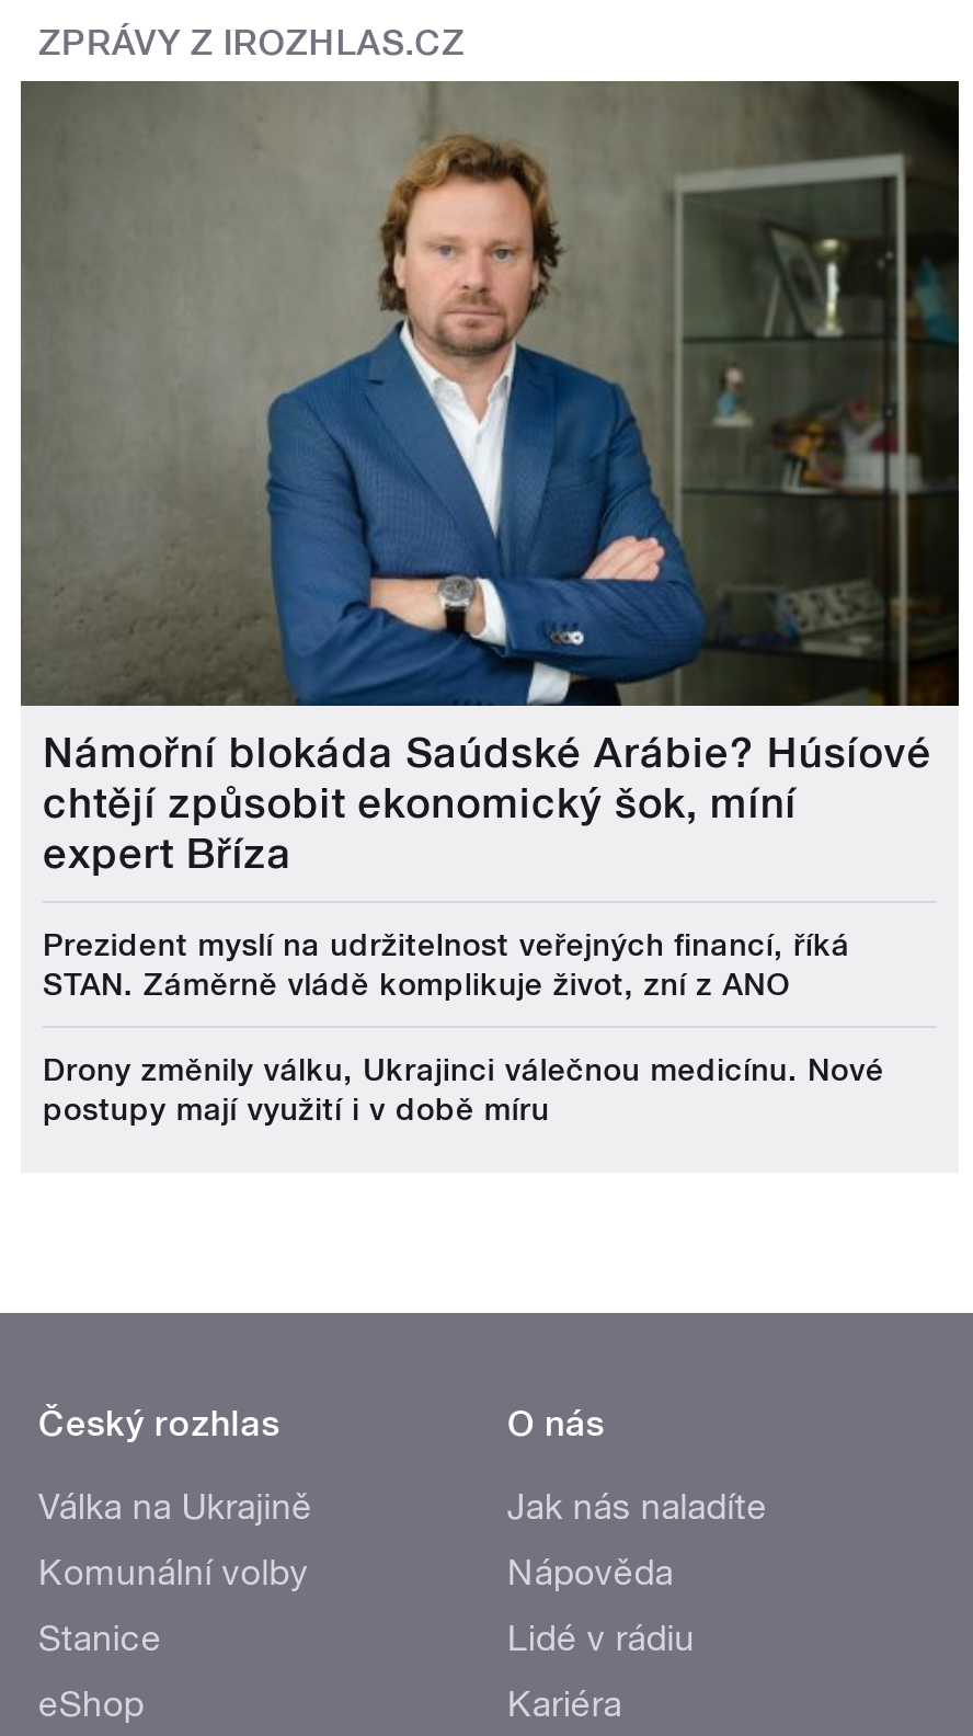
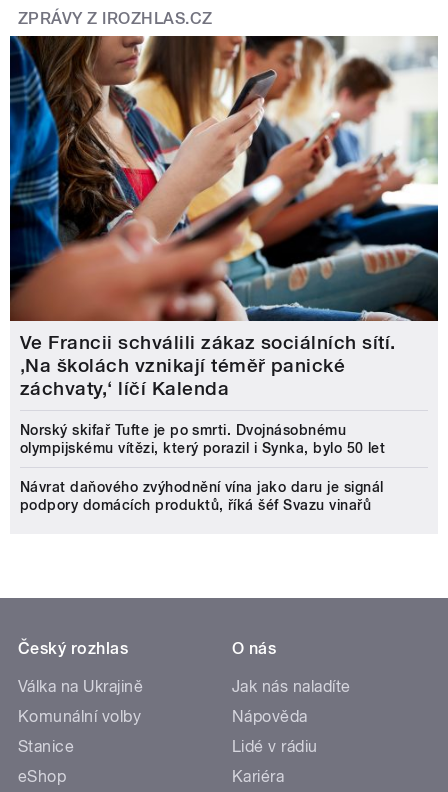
[19,79,961,880] [image] | Námořní blokáda Saúdské Arábie? Húsíové | chtějí způsobit ekonomický šok, míní | expert Bříza -> [9,35,439,400] [image] | Ve Francii schválili zákaz sociálních sítí. | ‚Na školách vznikají téměř panické | záchvaty,‘ líčí Kalenda
[43,928,850,1002] Prezident myslí na udržitelnost veřejných financí, říká | STAN. Záměrně vládě komplikuje život, zní z ANO -> [20,422,385,456] Norský skifař Tufte je po smrti. Dvojnásobnému | olympijskému vítězi, který porazil i Synka, bylo 50 let
[43,1053,884,1127] Drony změnily válku, Ukrajinci válečnou medicínu. Nové | postupy mají využití i v době míru -> [20,479,383,513] Návrat daňového zvýhodnění vína jako daru je signál | podpory domácích produktů, říká šéf Svazu vinařů

